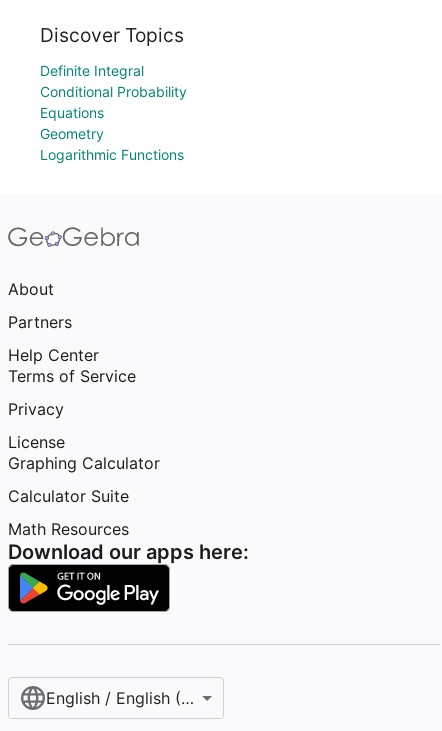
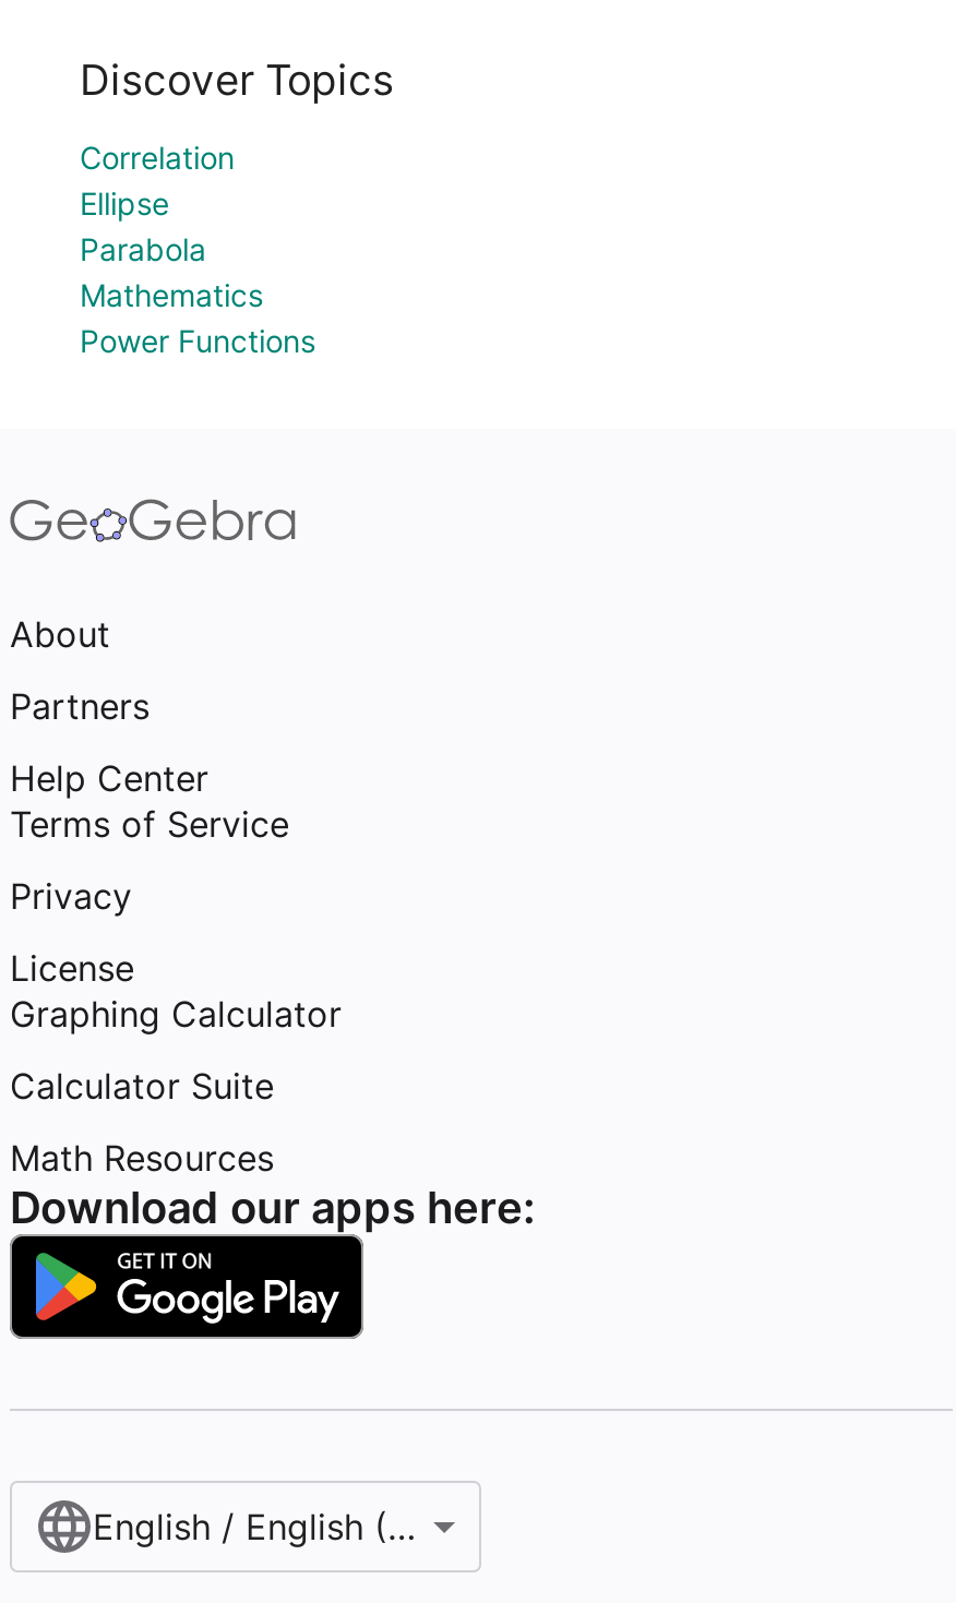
[40,62,187,163] Definite Integral | Conditional Probability | Equations | Geometry | Logarithmic Functions -> [80,139,315,359] Correlation | Ellipse | Parabola | Mathematics | Power Functions

